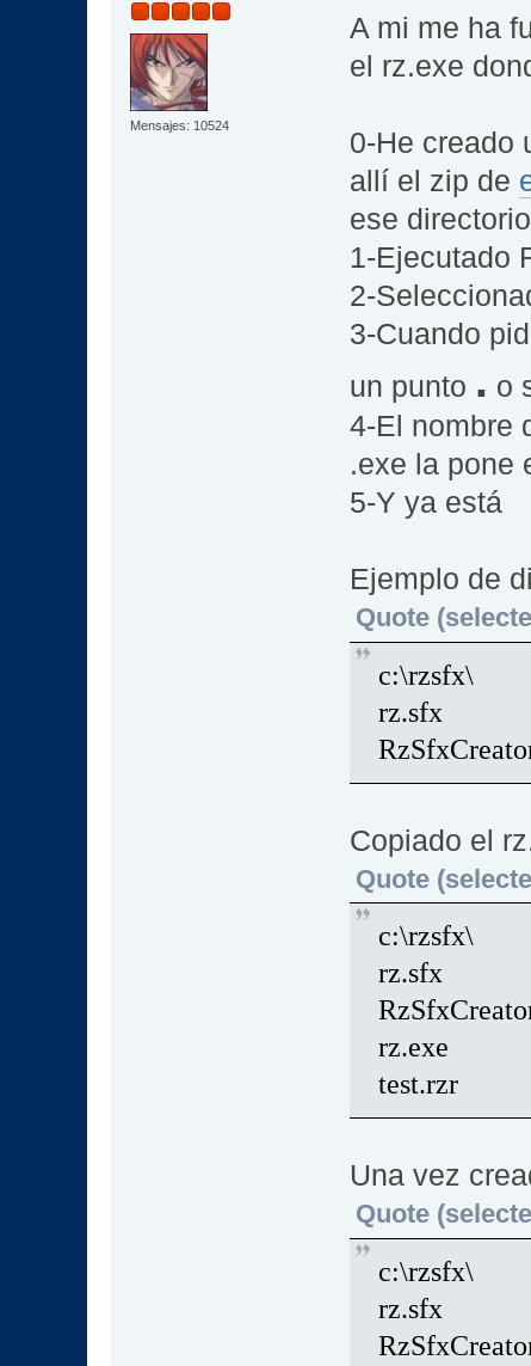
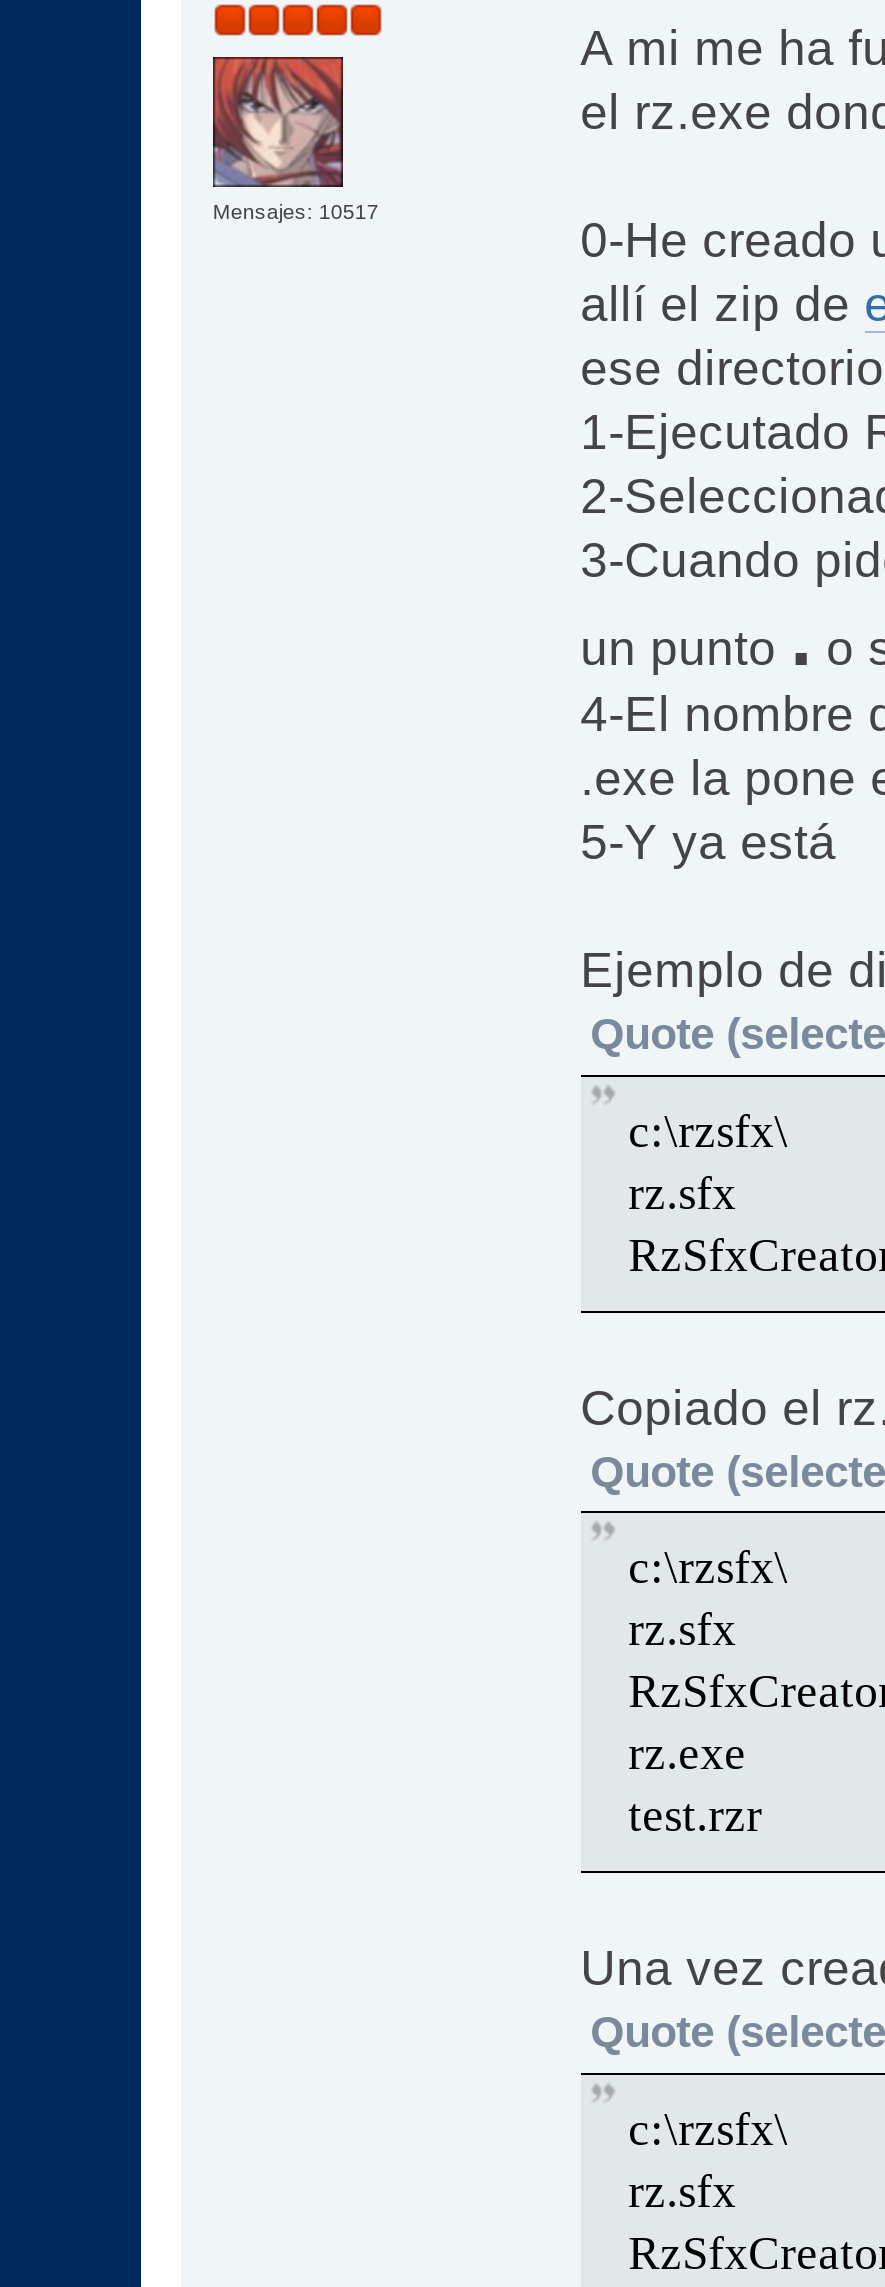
[130,118,229,132] Mensajes: 10524 -> [213,198,379,222] Mensajes: 10517

